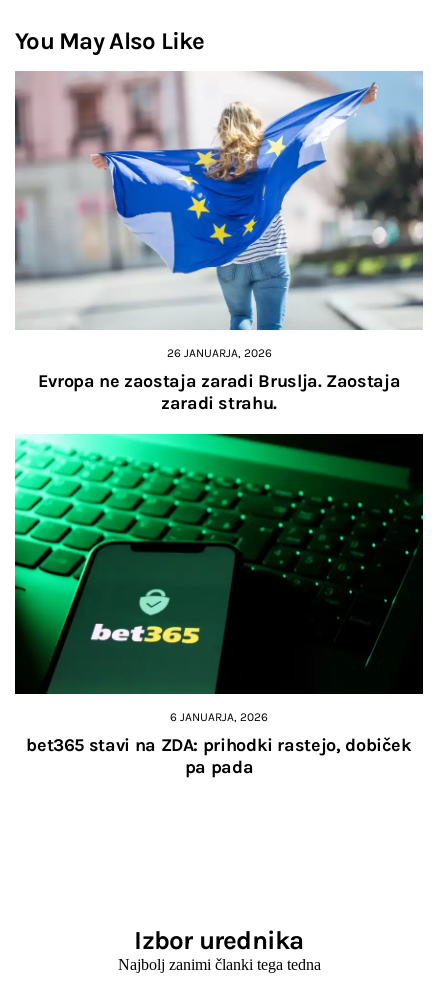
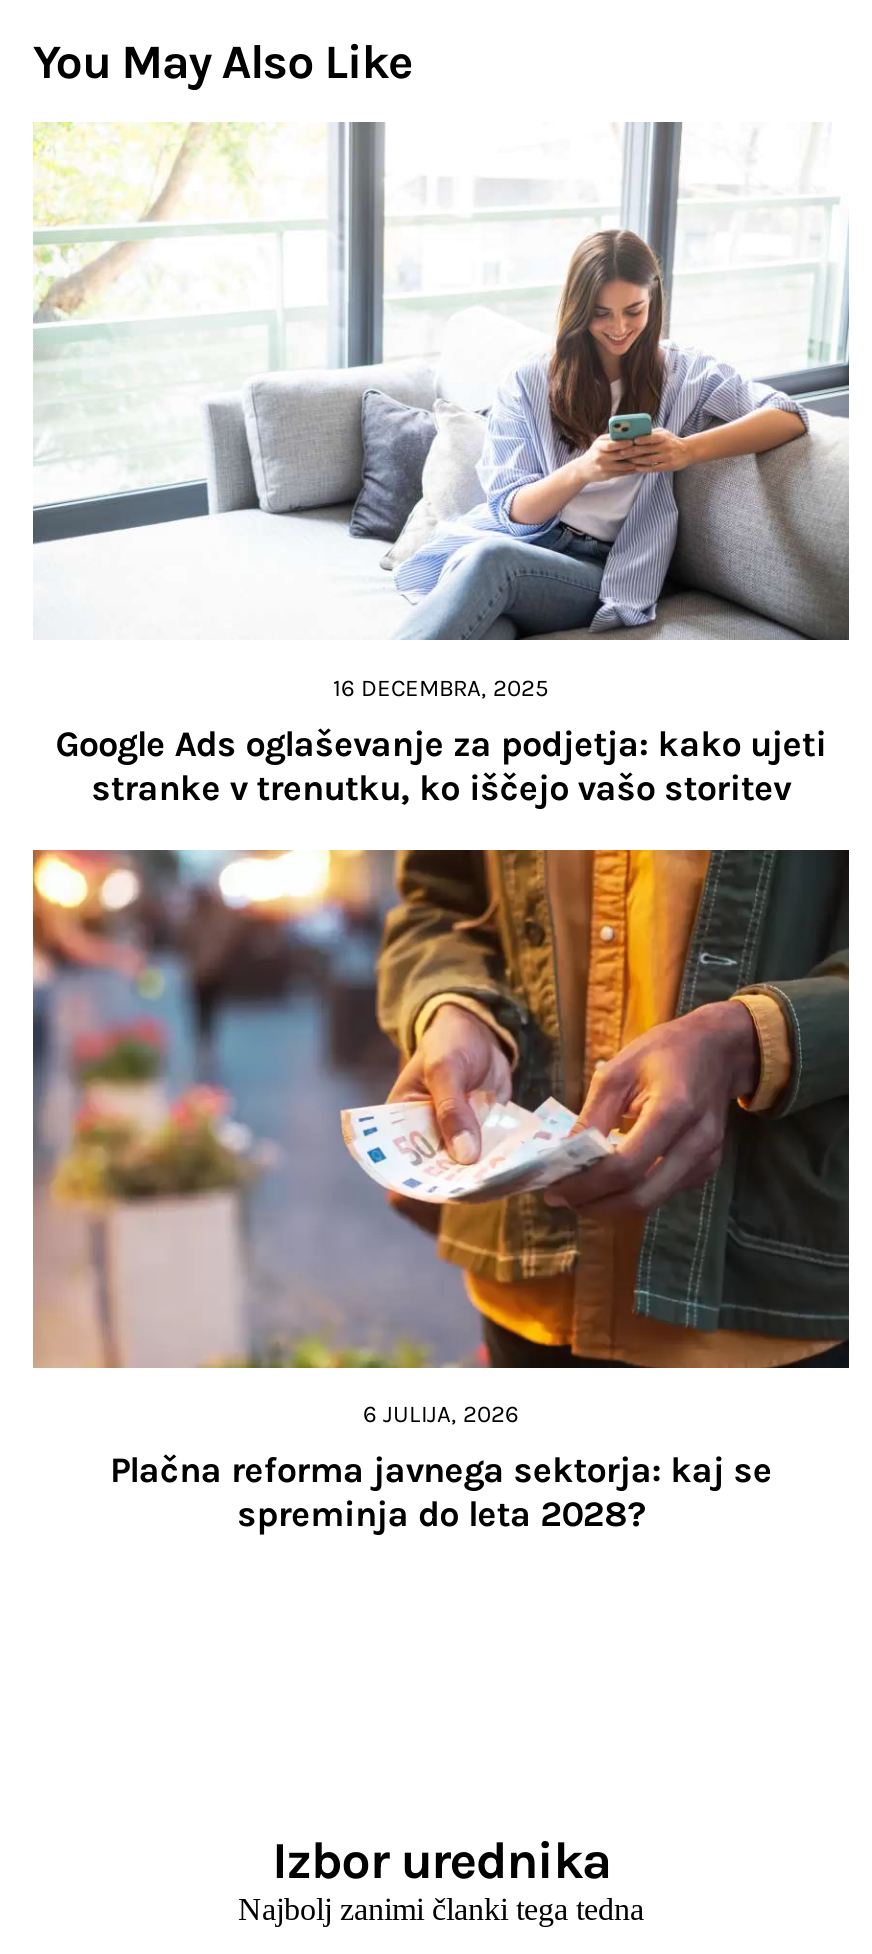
[14,70,424,360] [image] | 26 JANUARJA, 2026 -> [33,122,851,701] [image] | 16 DECEMBRA, 2025
[38,370,400,414] Evropa ne zaostaja zaradi Bruslja. Zaostaja | zaradi strahu. -> [56,721,826,809] Google Ads oglaševanje za podjetja: kako ujeti | stranke v trenutku, ko iščejo vašo storitev
[14,433,424,724] [image] | 6 JANUARJA, 2026 -> [31,848,851,1428] [image] | 6 JULIJA, 2026
[26,734,412,778] bet365 stavi na ZDA: prihodki rastejo, dobiček | pa pada -> [110,1448,772,1536] Plačna reforma javnega sektorja: kaj se | spreminja do leta 2028?

